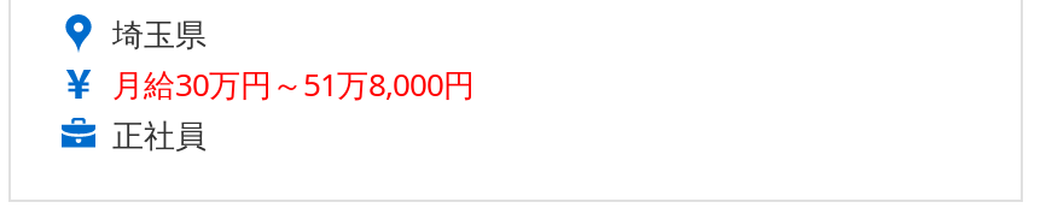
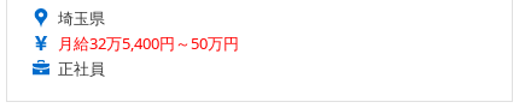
[112,62,475,105] 月給30万円～51万8,000円 -> [58,32,239,54] 月給32万5,400円～50万円

